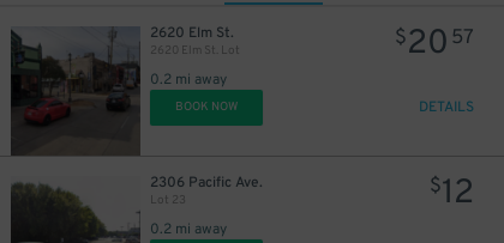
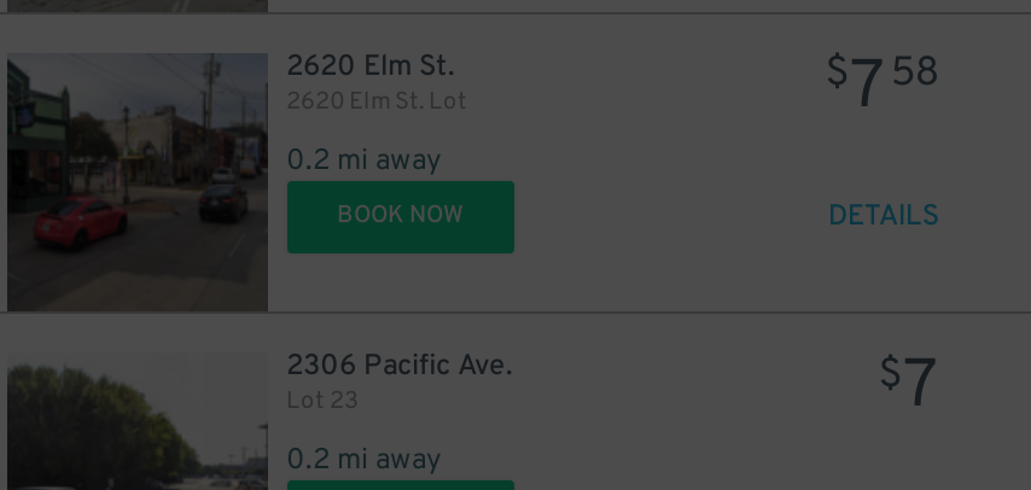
[395,23,474,66] $20 57 -> [826,46,939,133] $7 58
[429,172,474,215] $12 -> [879,346,939,433] $7

